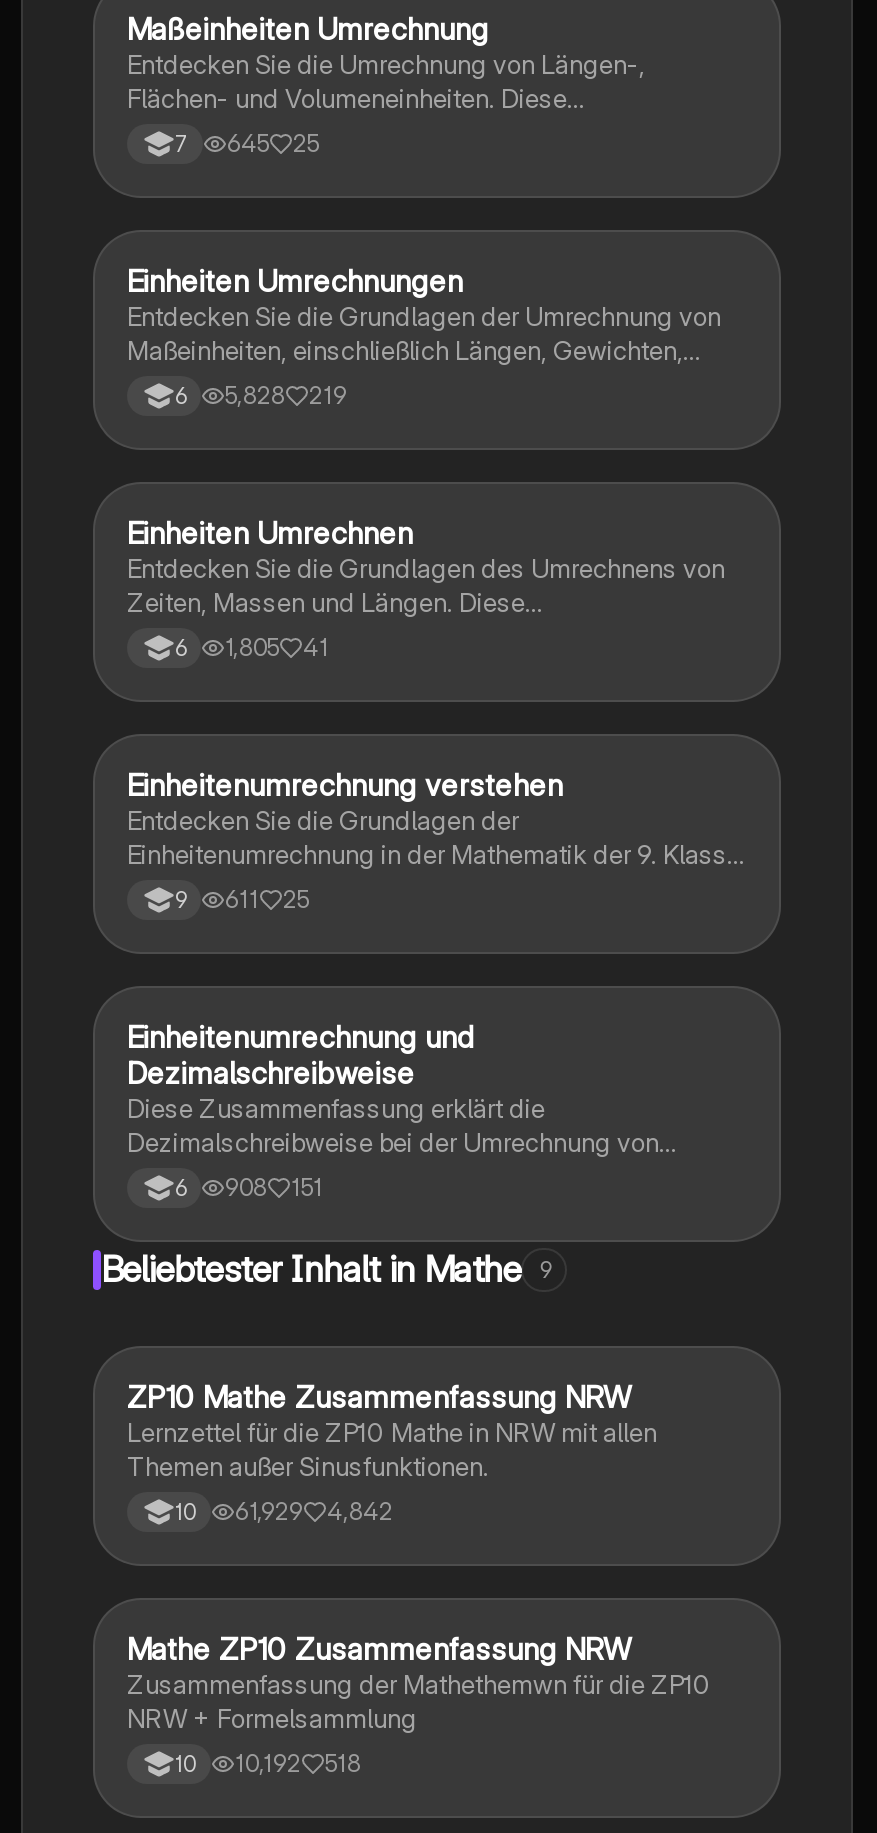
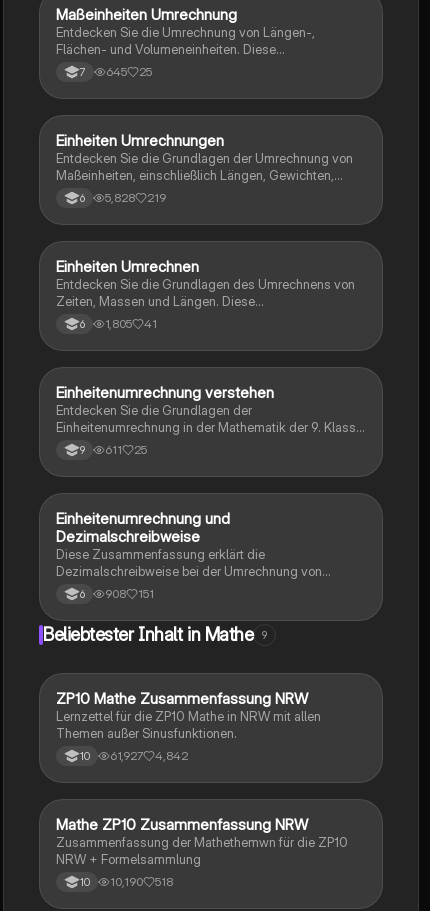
[175,1496,393,1526] 10 61,929 4,842 -> [80,748,188,763] 10 61,927 4,842
[175,1748,361,1778] 10 10,192 518 -> [80,874,173,889] 10 10,190 518

